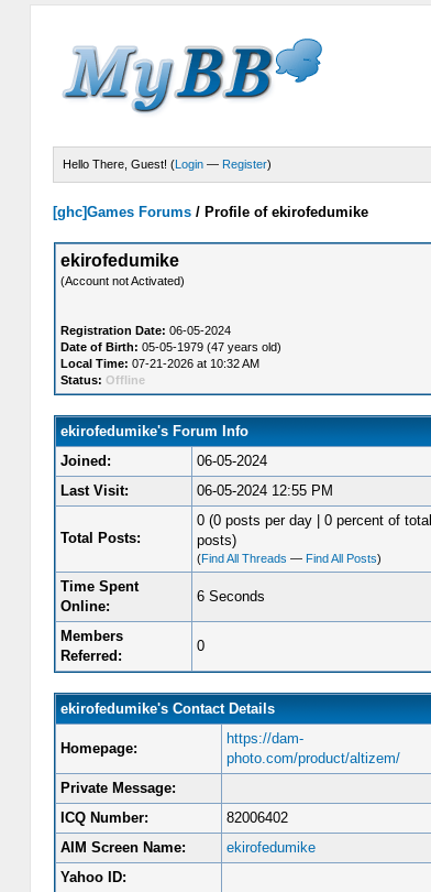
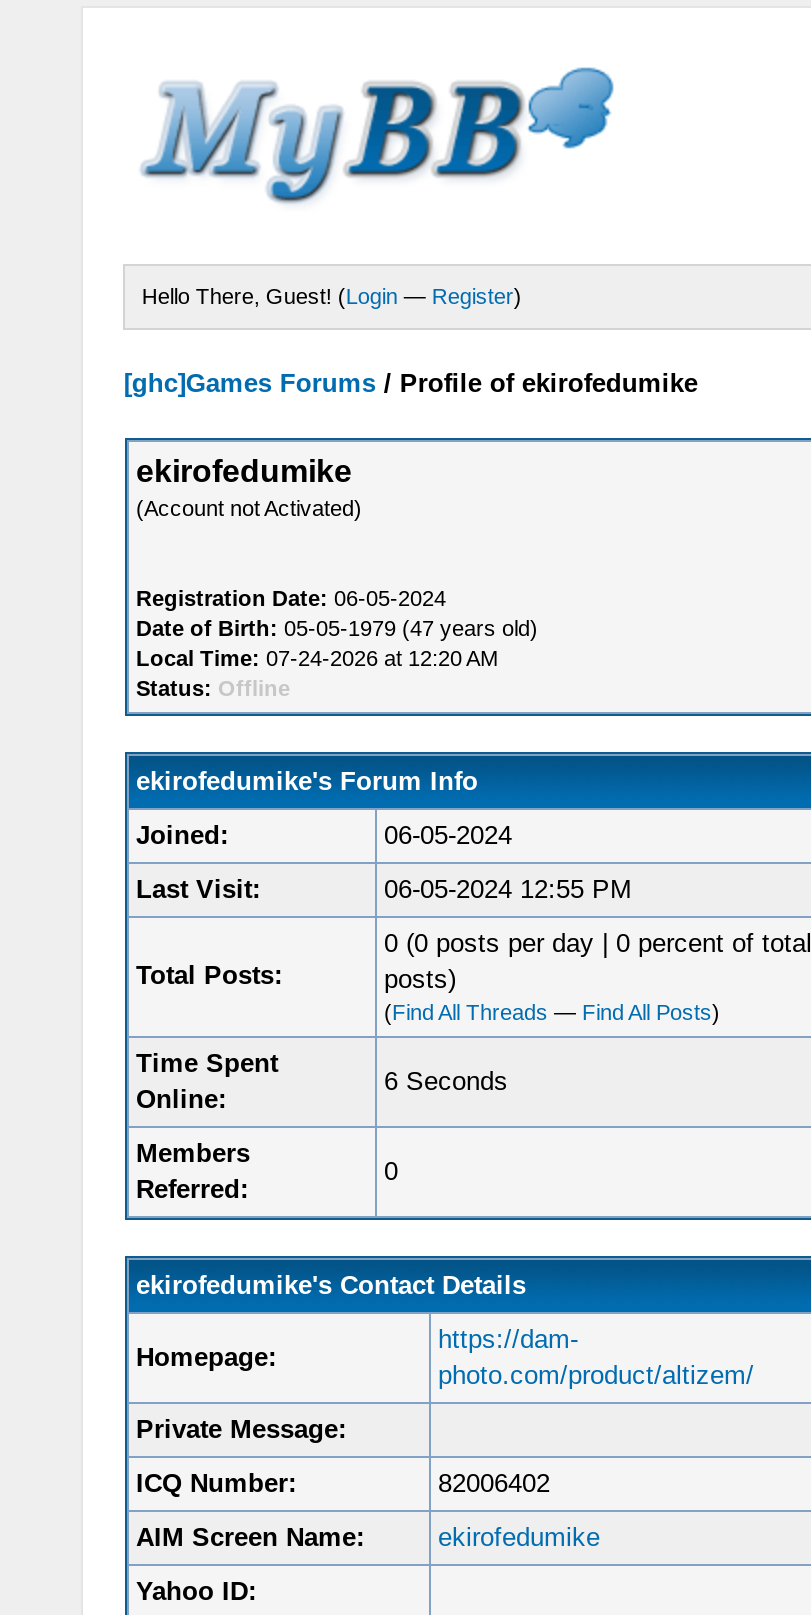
[60,357,259,370] Local Time: 07-21-2026 at 10:32 AM -> [136,646,498,670] Local Time: 07-24-2026 at 12:20 AM

